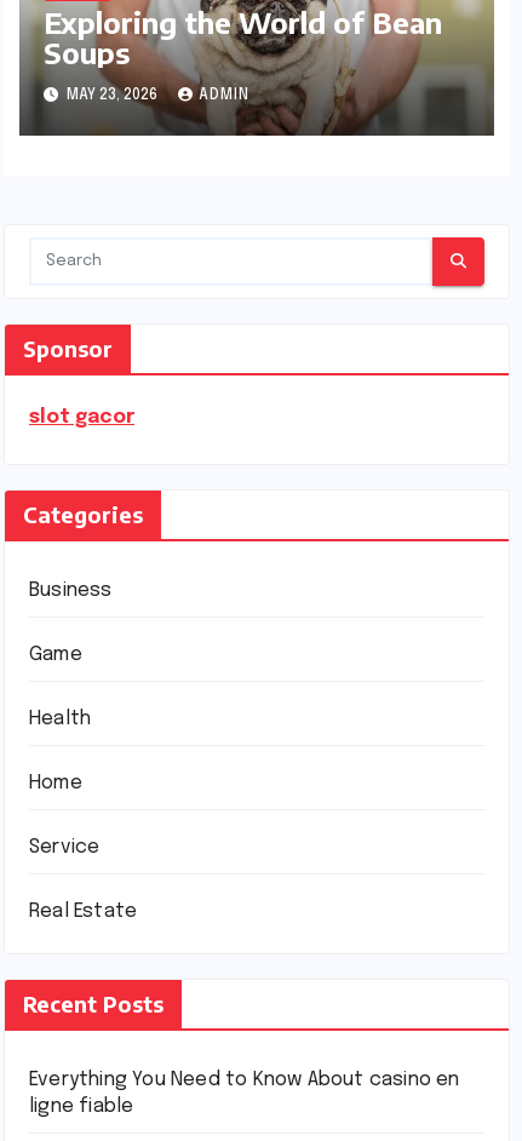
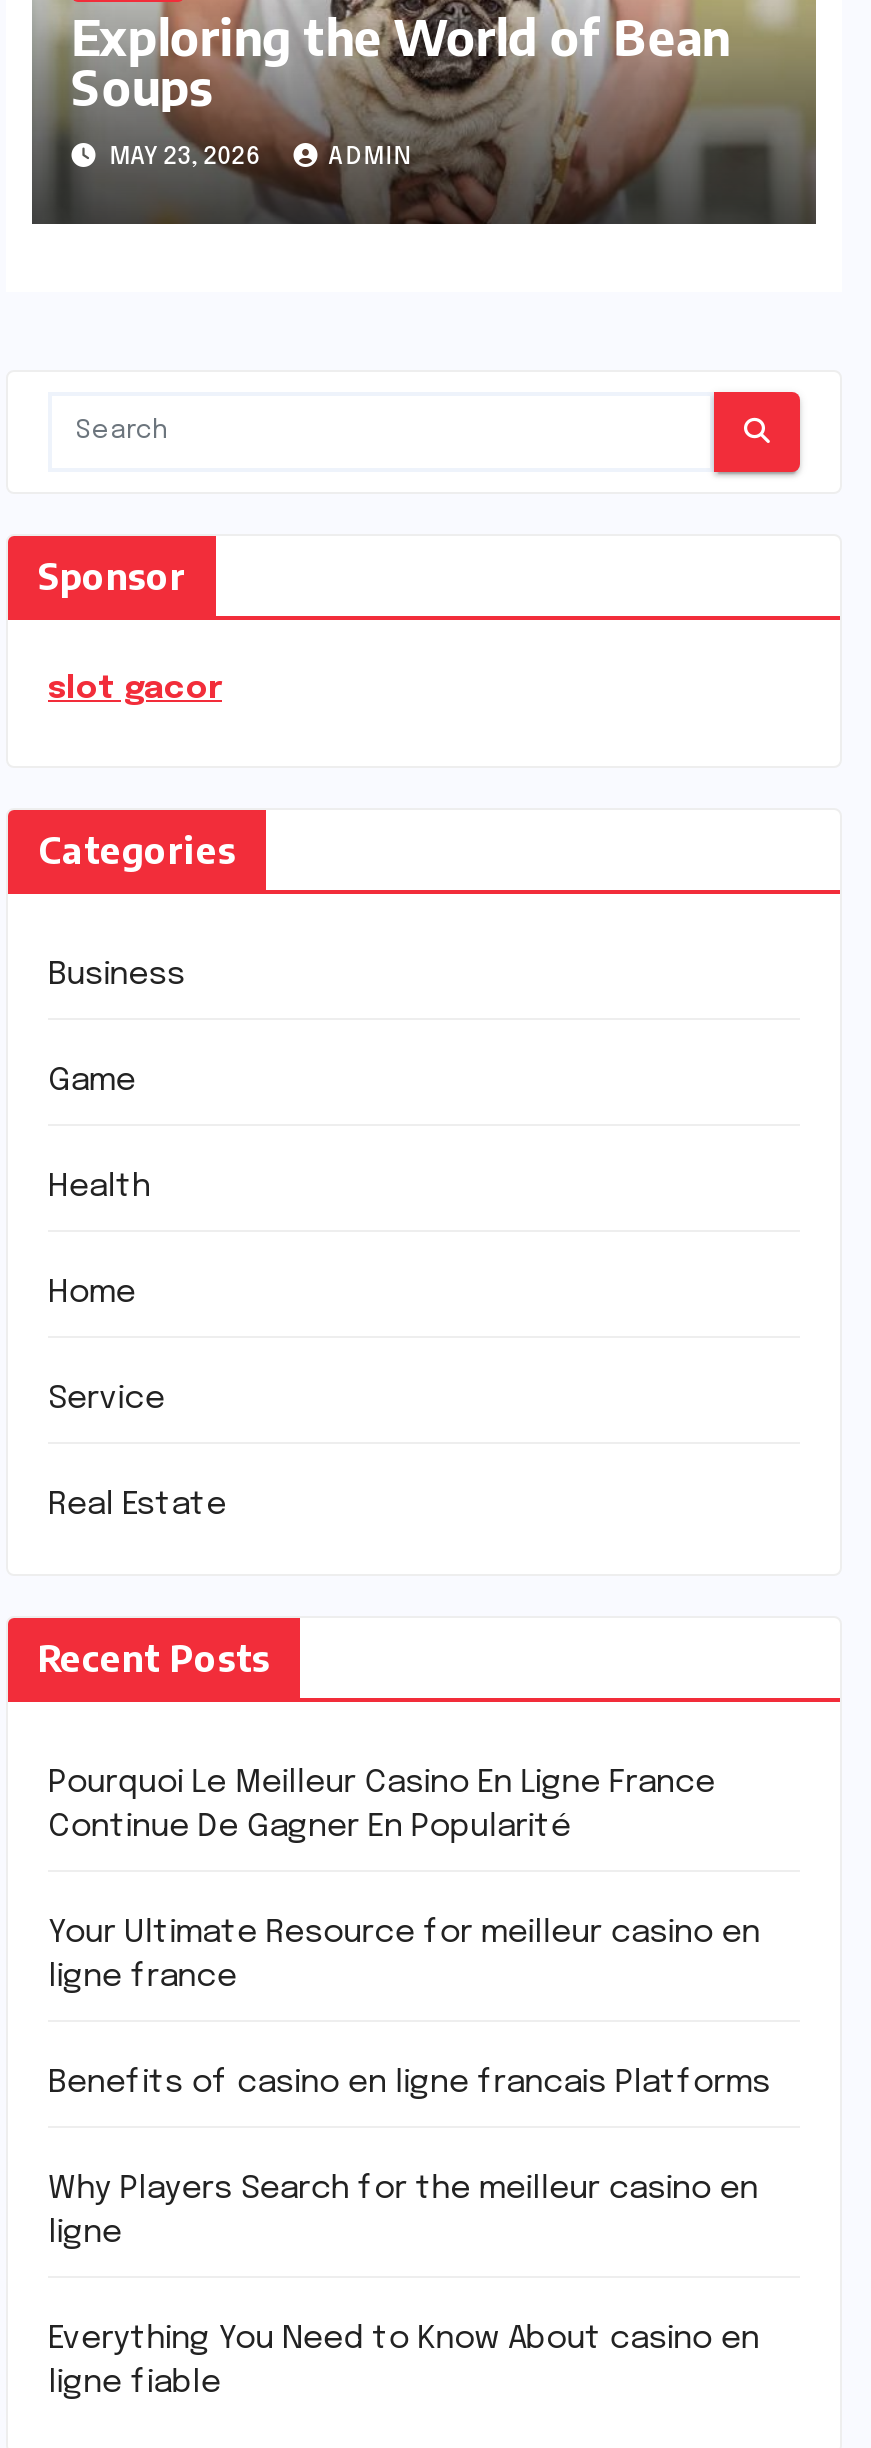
none -> [48,1766,770,2250] Pourquoi Le Meilleur Casino En Ligne France | Continue De Gagner En Popularité | Your Ultimate Resource for meilleur casino en | ligne france | Benefits of casino en ligne francais Platforms | Why Players Search for the meilleur casino en | ligne

